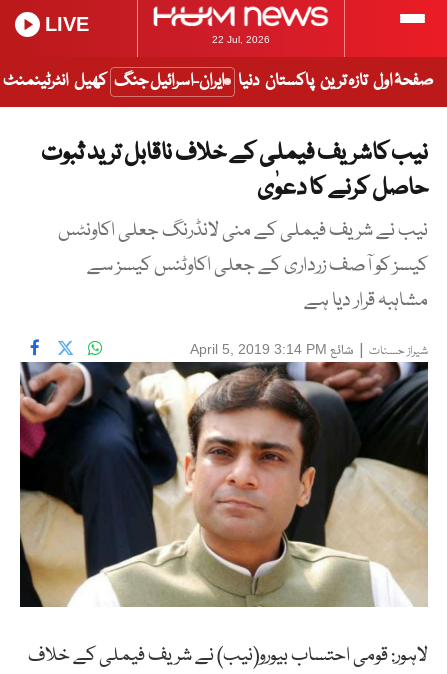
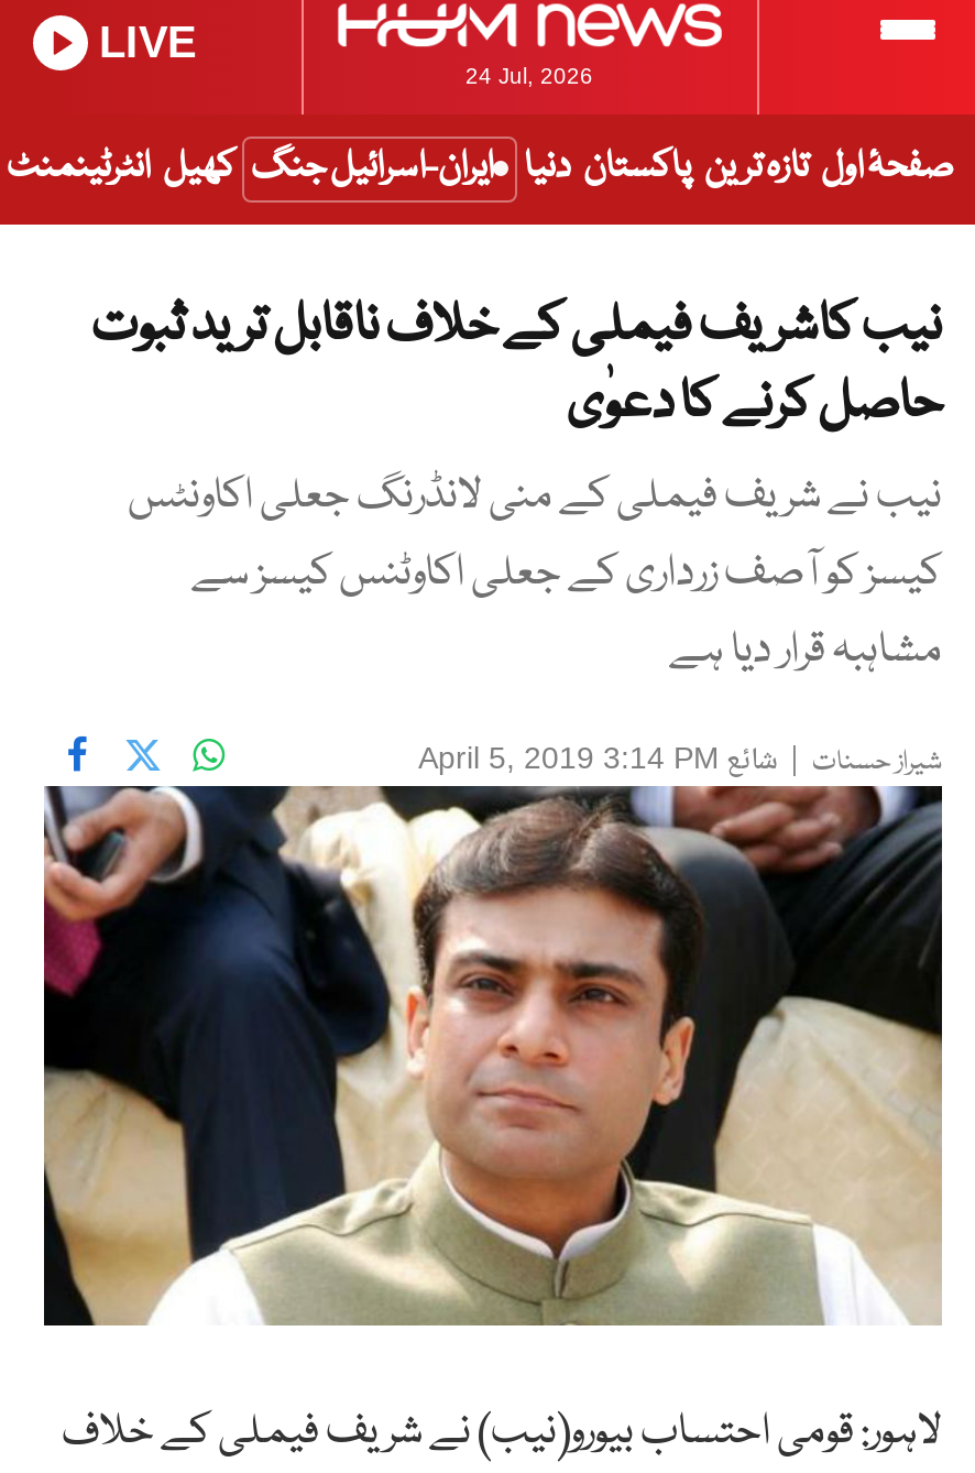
[211,34,269,45] 22 Jul, 2026 -> [465,64,593,88] 24 Jul, 2026

